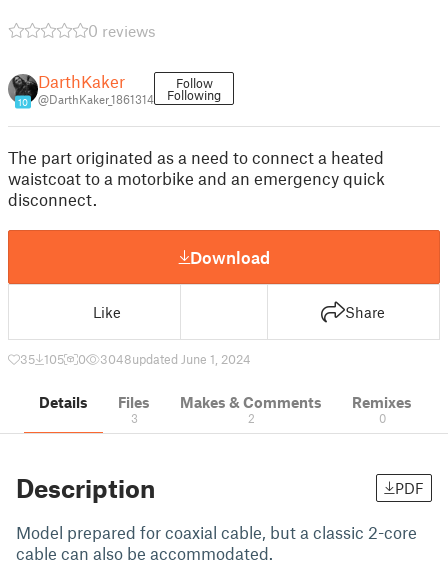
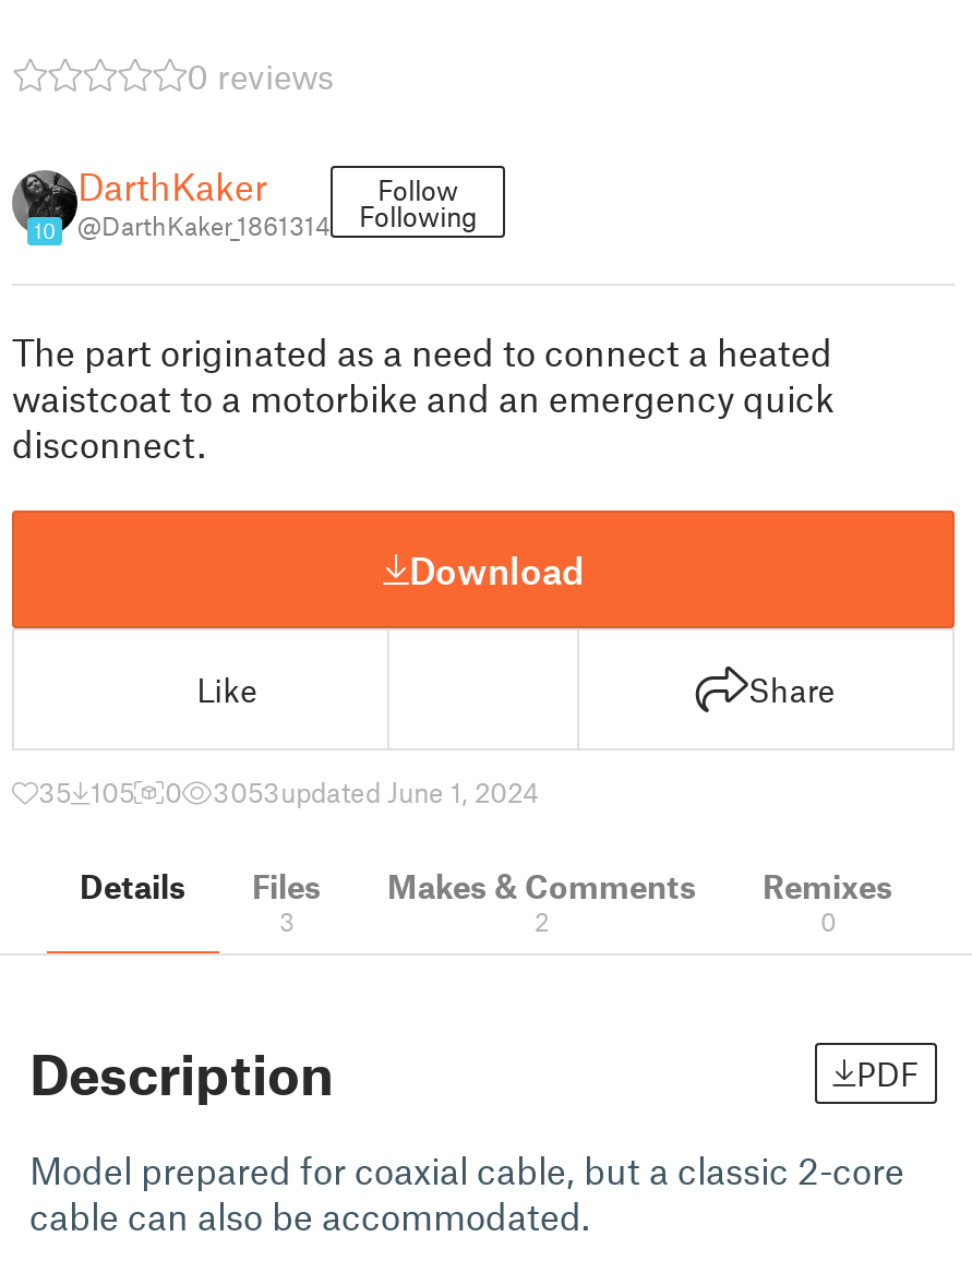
[100,351,251,367] 3048updated June 1, 2024 -> [213,774,540,809] 3053updated June 1, 2024

